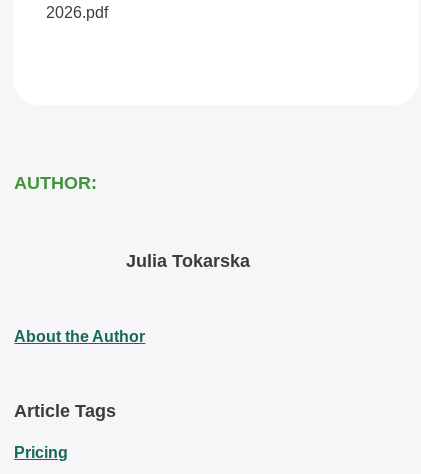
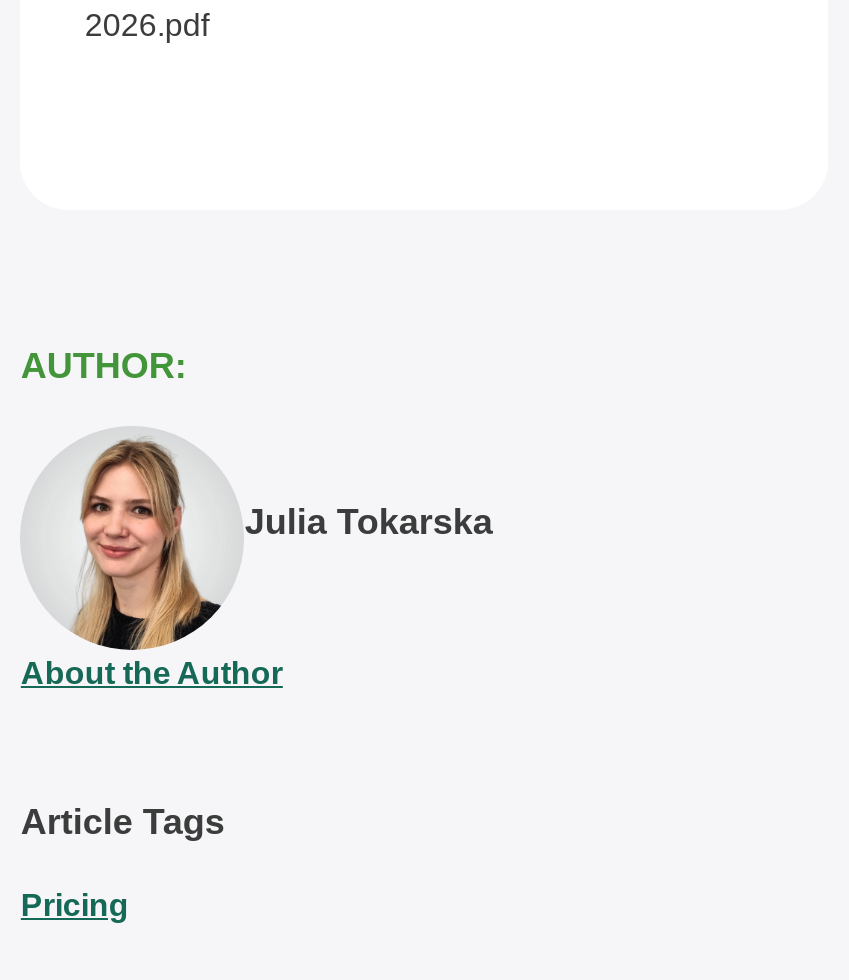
none -> [22,428,242,652] [image]

